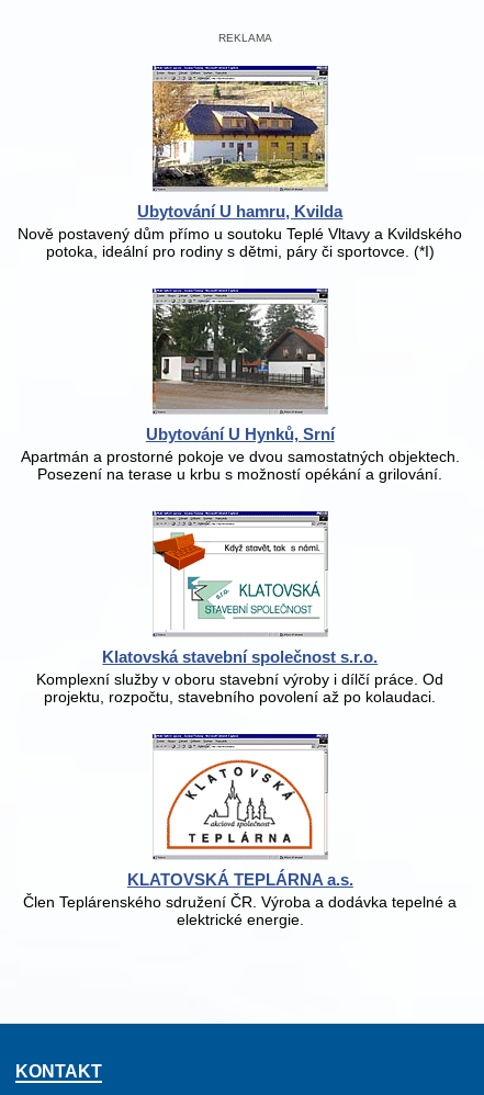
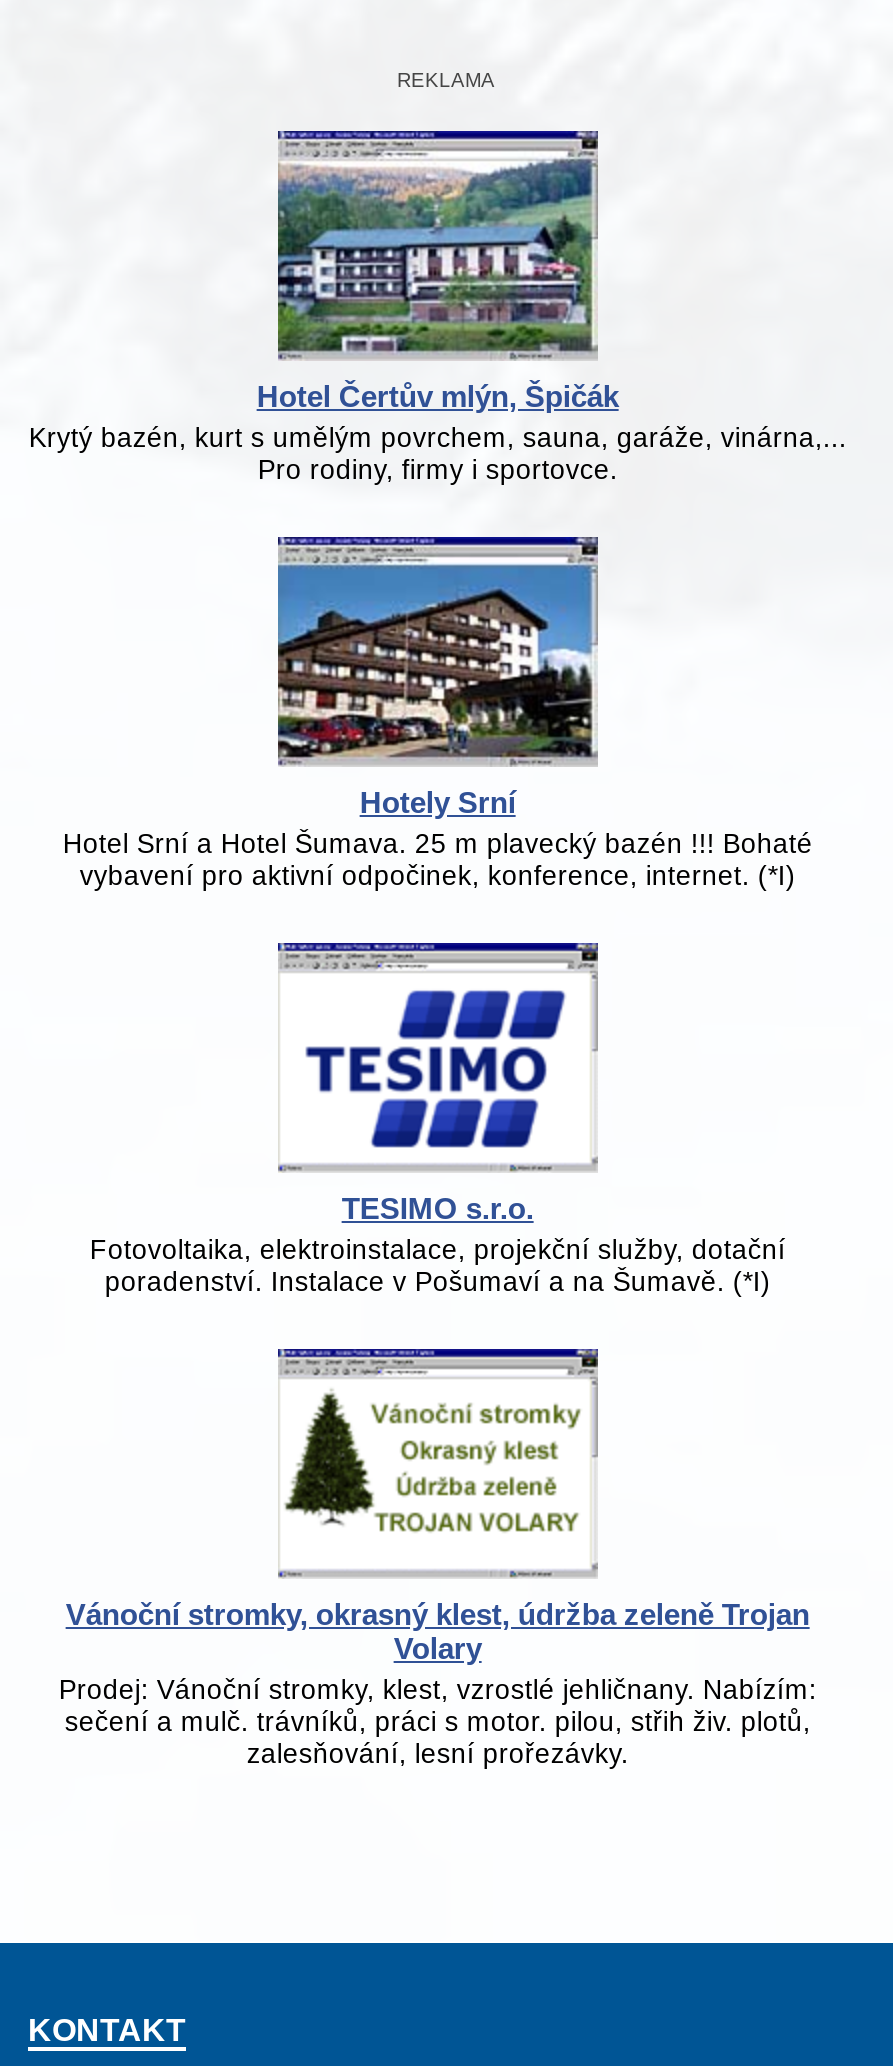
[151,80,325,157] [image] -> [276,157,594,353] [image]
[18,202,462,260] Ubytování U hamru, Kvilda | Nově postavený dům přímo u soutoku Teplé Vltavy a Kvildského | potoka, ideální pro rodiny s dětmi, páry či sportovce. (*I) -> [29,378,847,484] Hotel Čertův mlýn, Špičák | Krytý bazén, kurt s umělým povrchem, sauna, garáže, vinárna,... | Pro rodiny, firmy i sportovce.
[21,303,460,482] [image] | Ubytování U Hynků, Srní | Apartmán a prostorné pokoje ve dvou samostatných objektech. | Posezení na terase u krbu s možností opékání a grilování. -> [63,565,813,890] [image] | Hotely Srní | Hotel Srní a Hotel Šumava. 25 m plavecký bazén !!! Bohaté | vybavení pro aktivní odpočinek, konference, internet. (*I)
[37,533,444,705] [image] | Klatovská stavební společnost s.r.o. | Komplexní služby v oboru stavební výroby i dílčí práce. Od | projektu, rozpočtu, stavebního povolení až po kolaudaci. -> [90,989,786,1296] [image] | TESIMO s.r.o. | Fotovoltaika, elektroinstalace, projekční služby, dotační | poradenství. Instalace v Pošumaví a na Šumavě. (*I)
[157,758,313,825] [image] -> [284,1391,580,1559] [image]
[23,870,457,928] KLATOVSKÁ TEPLÁRNA a.s. | Člen Teplárenského sdružení ČR. Výroba a dodávka tepelné a | elektrické energie. -> [59,1596,817,1768] Vánoční stromky, okrasný klest, údržba zeleně Trojan | Volary | Prodej: Vánoční stromky, klest, vzrostlé jehličnany. Nabízím: | sečení a mulč. trávníků, práci s motor. pilou, střih živ. plotů, | zalesňování, lesní prořezávky.

